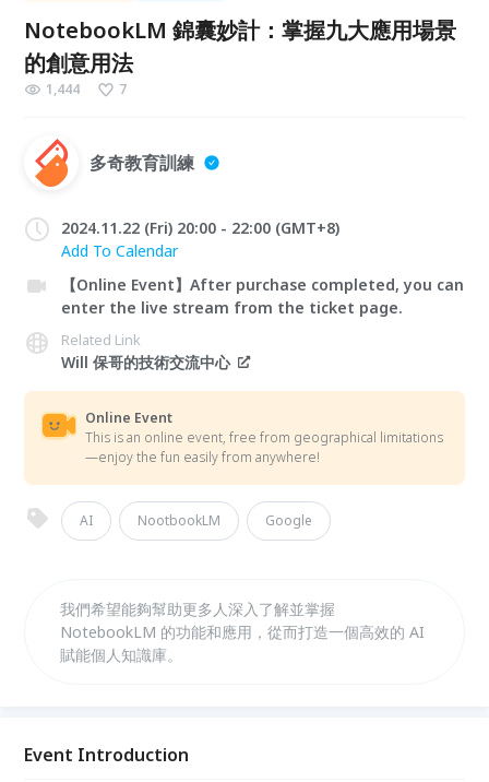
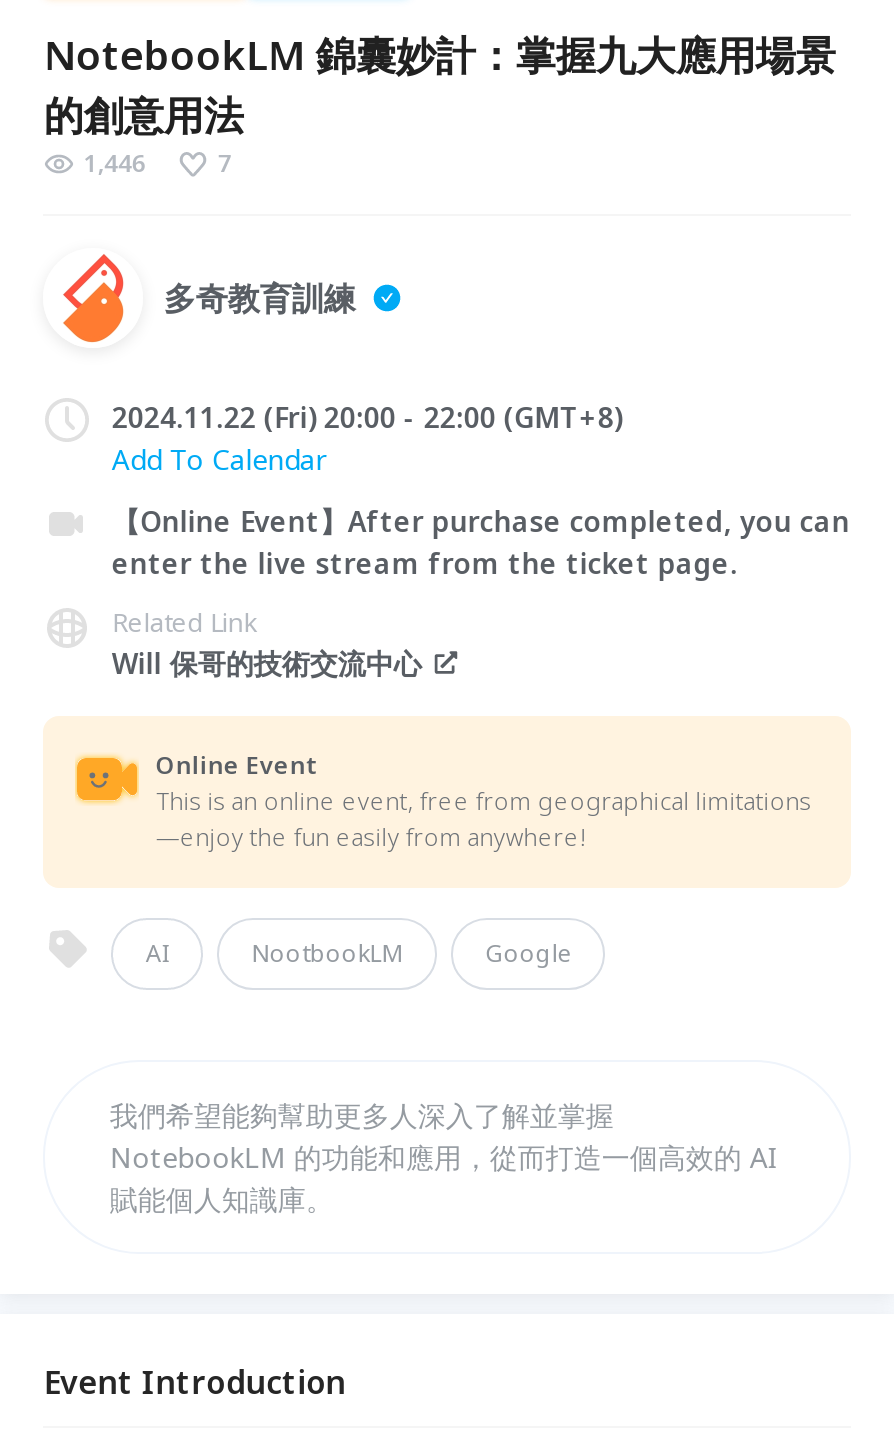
[46,80,80,98] 1,444 -> [84,146,146,180] 1,446

